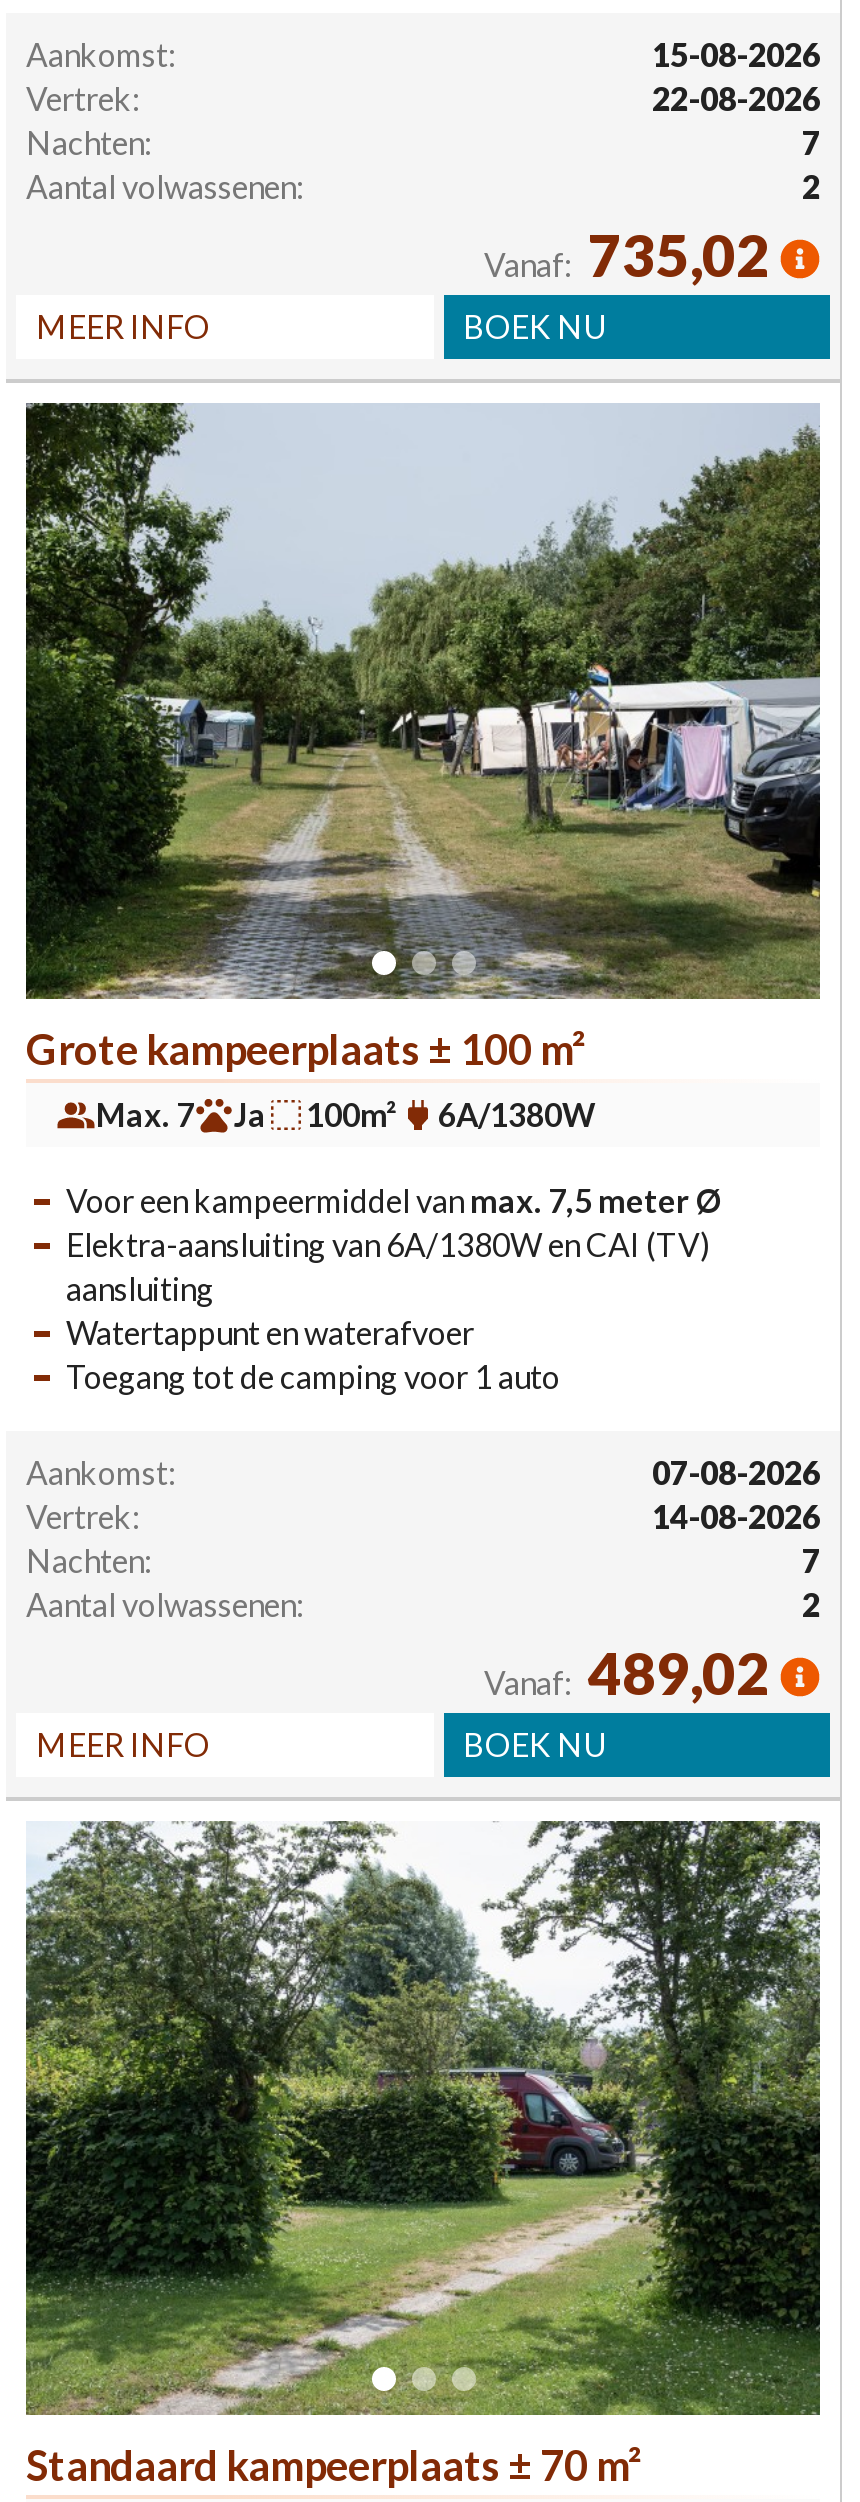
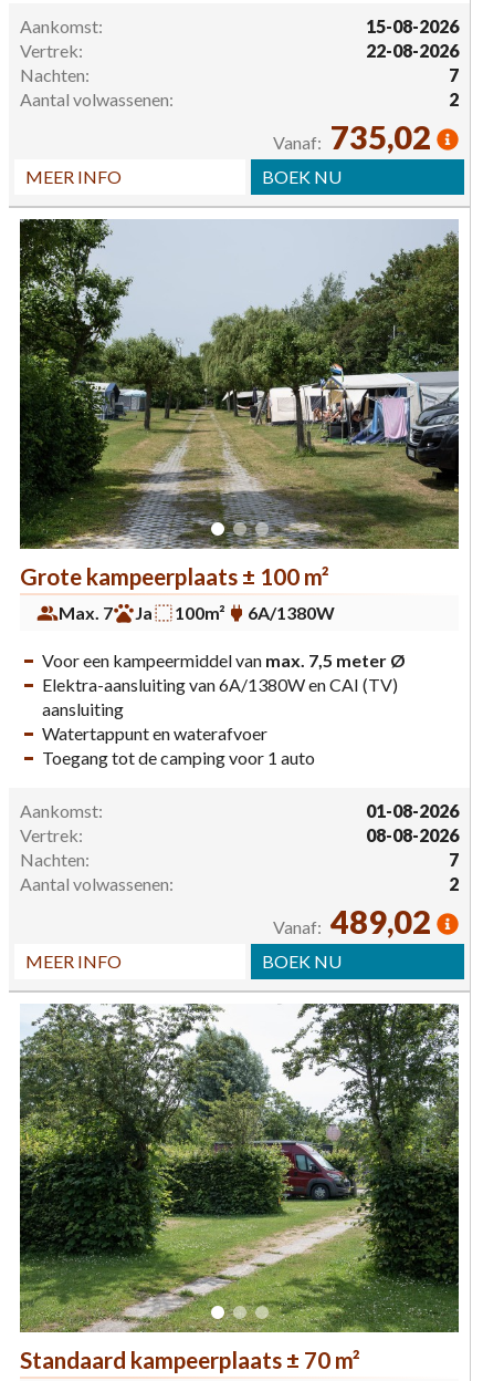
[652,1452,820,1490] 07-08-2026 -> [366,800,459,821] 01-08-2026
[652,1496,820,1534] 14-08-2026 -> [366,824,459,845] 08-08-2026

